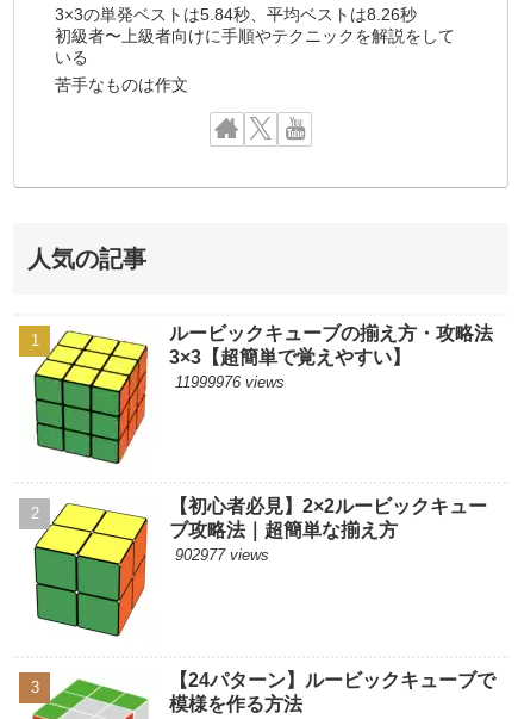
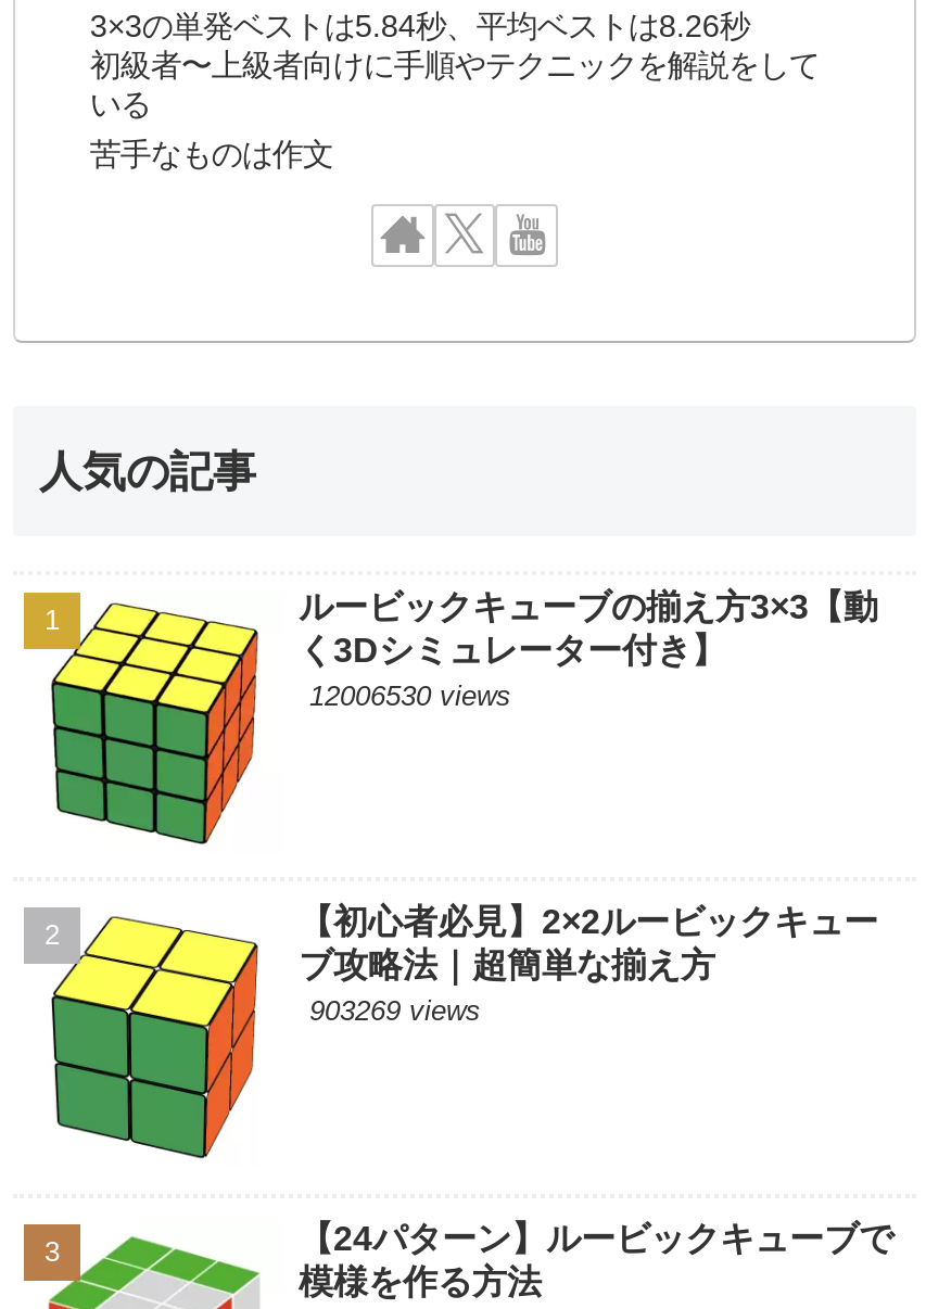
[170,323,494,391] ルービックキューブの揃え方・攻略法 | 3×3【超簡単で覚えやすい】 | 11999976 views -> [299,588,878,712] ルービックキューブの揃え方3×3【動 | く3Dシミュレーター付き】 | 12006530 views
[176,547,270,564] 902977 views -> [309,995,481,1028] 903269 views

